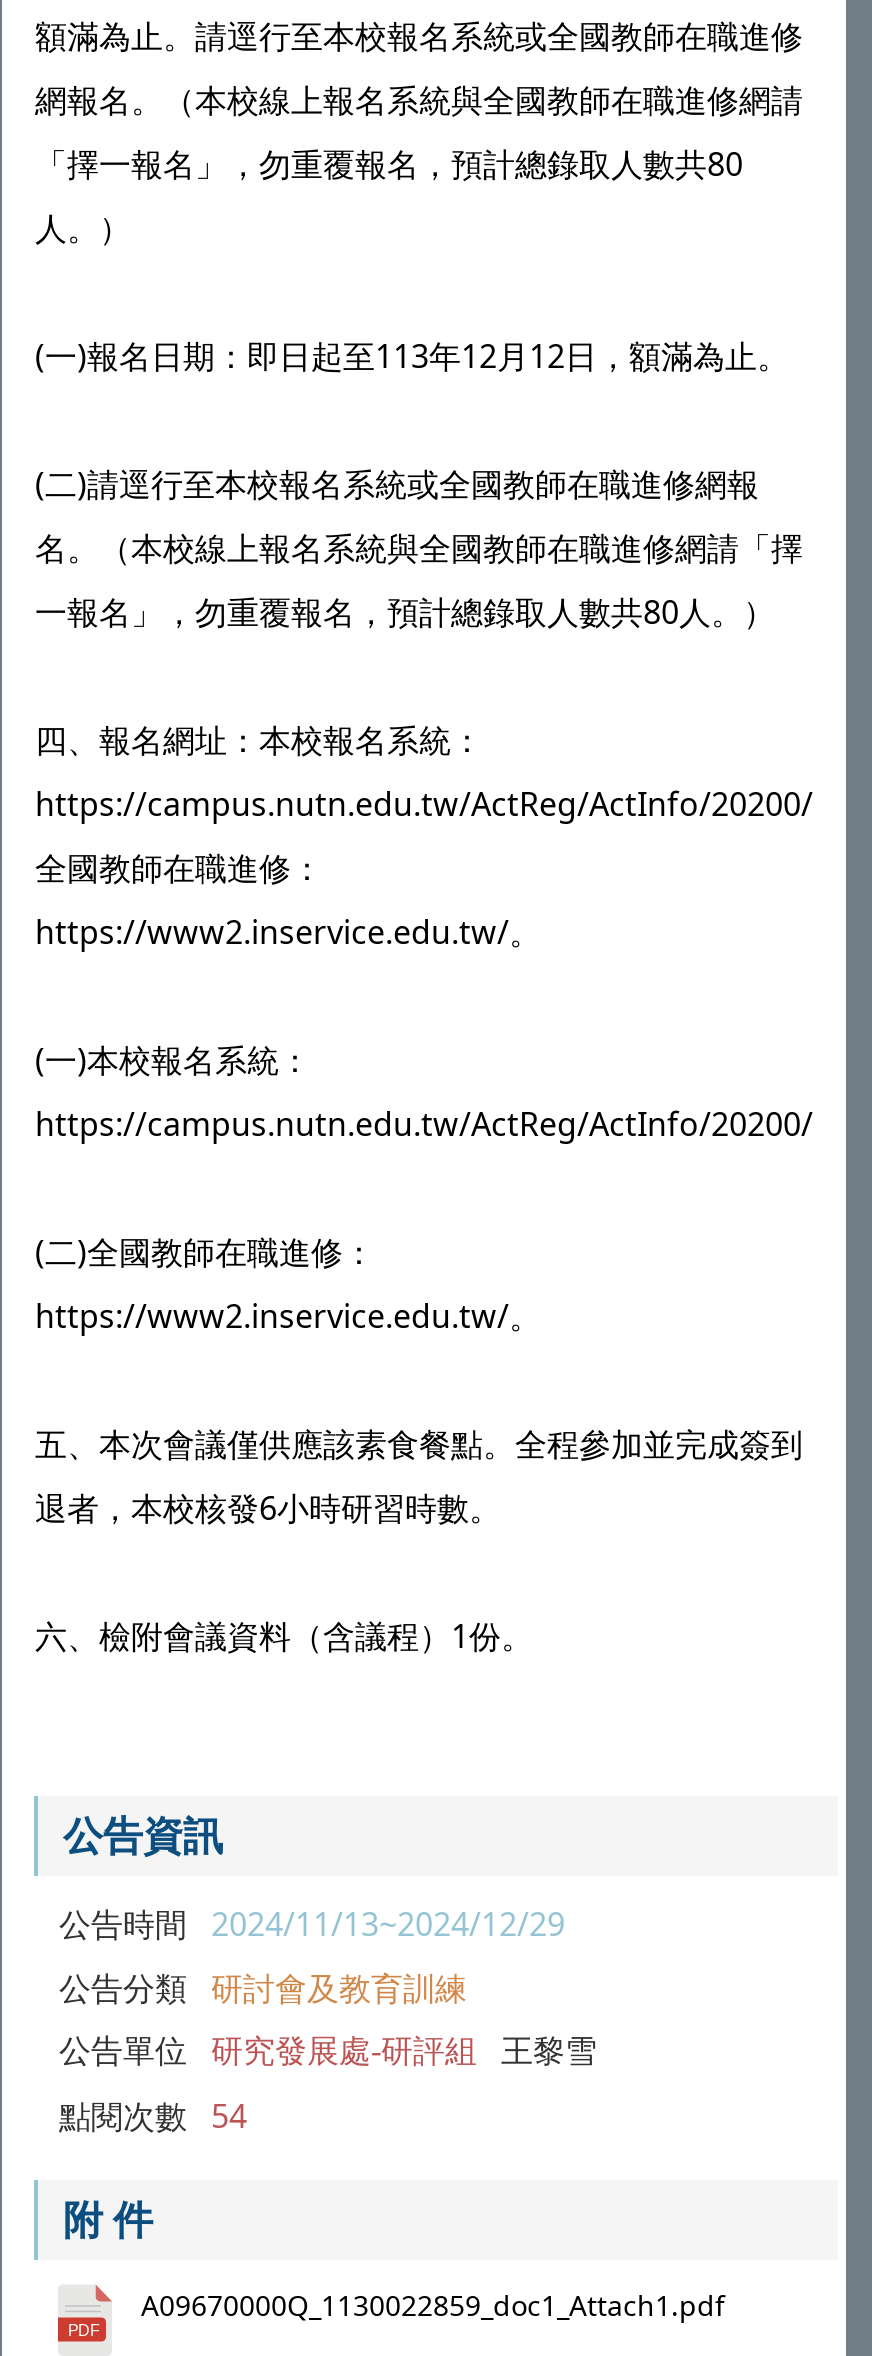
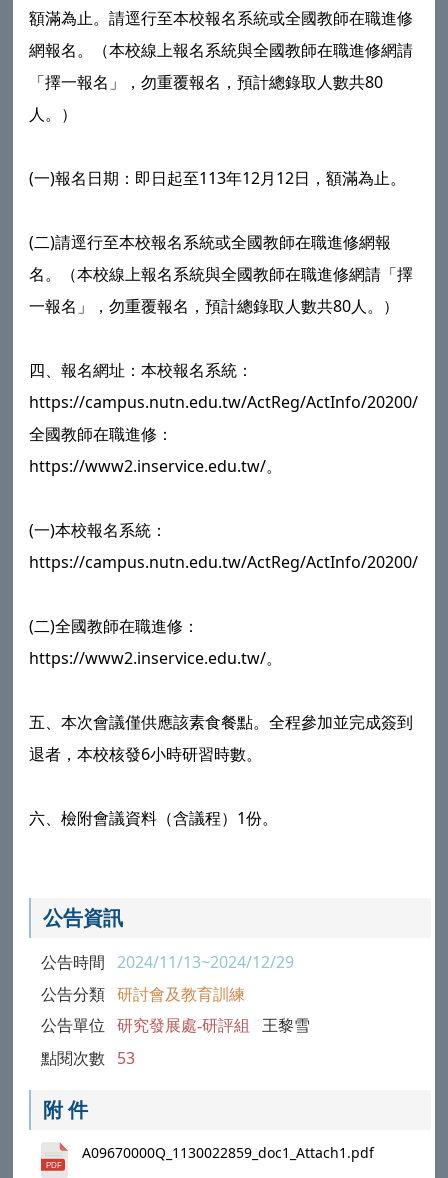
[59,2094,247,2138] 點閱次數 54 -> [41,1047,135,1069] 點閱次數 53

